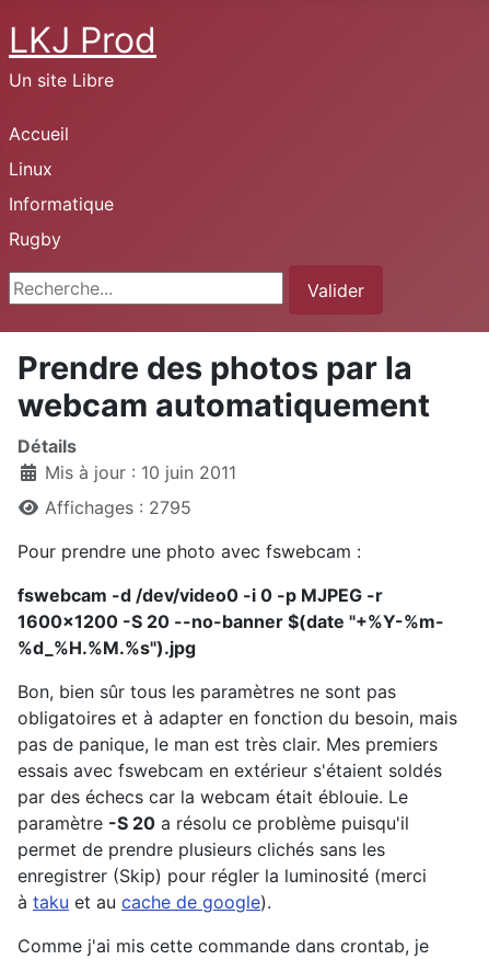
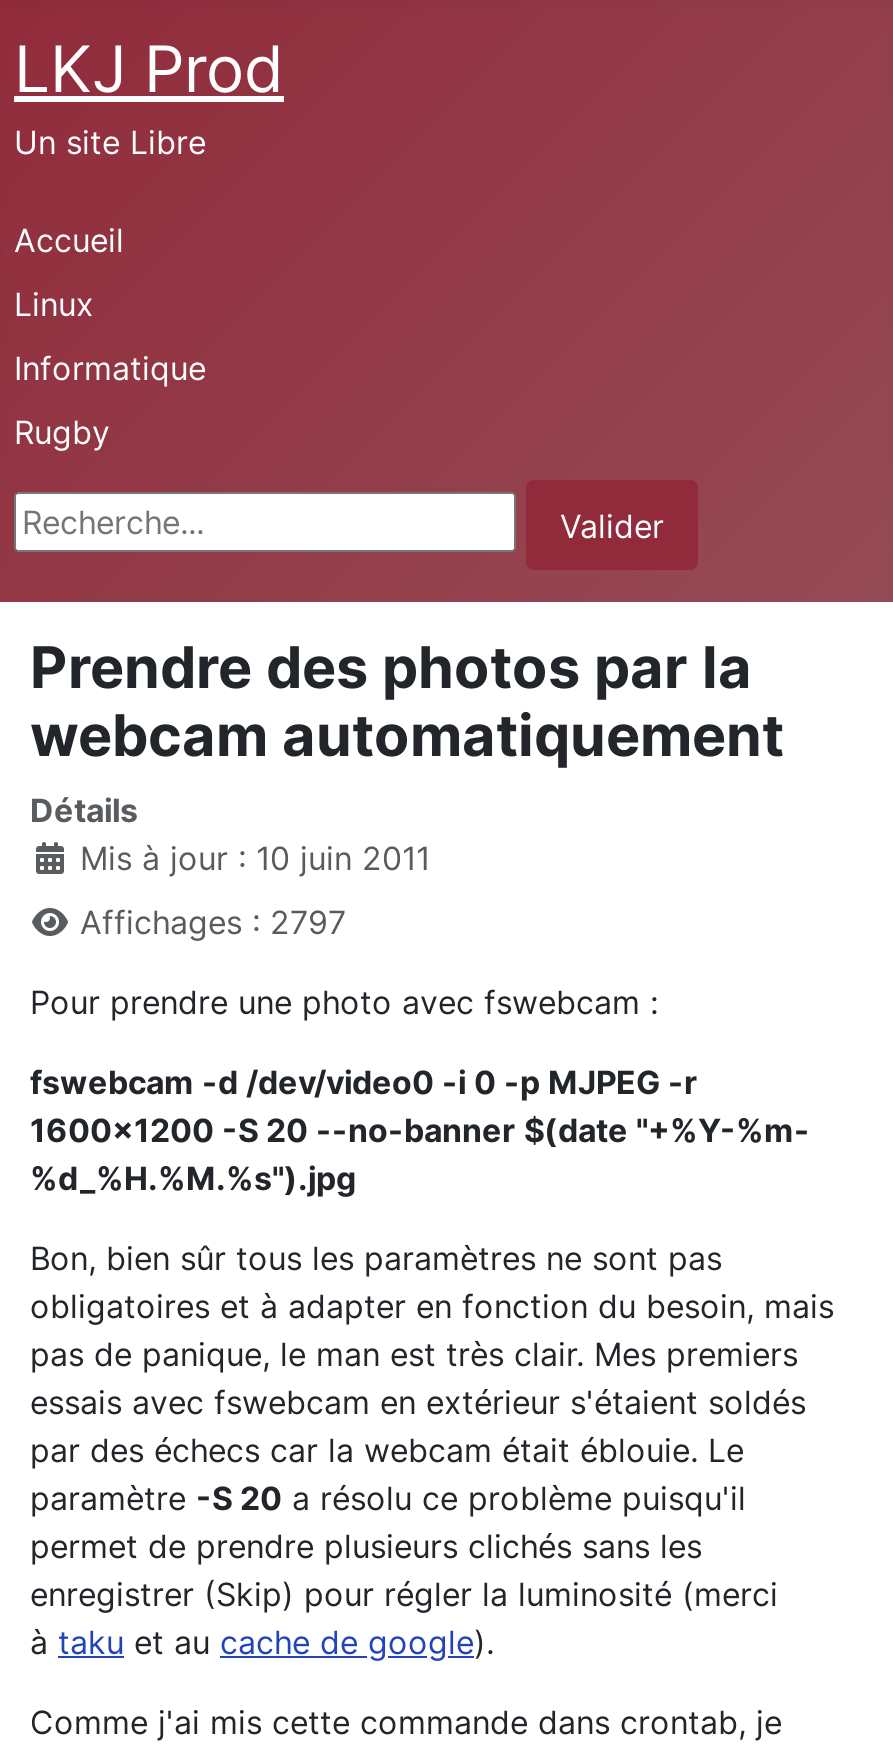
[45,497,191,519] Affichages : 2795 -> [80,902,346,942] Affichages : 2797

